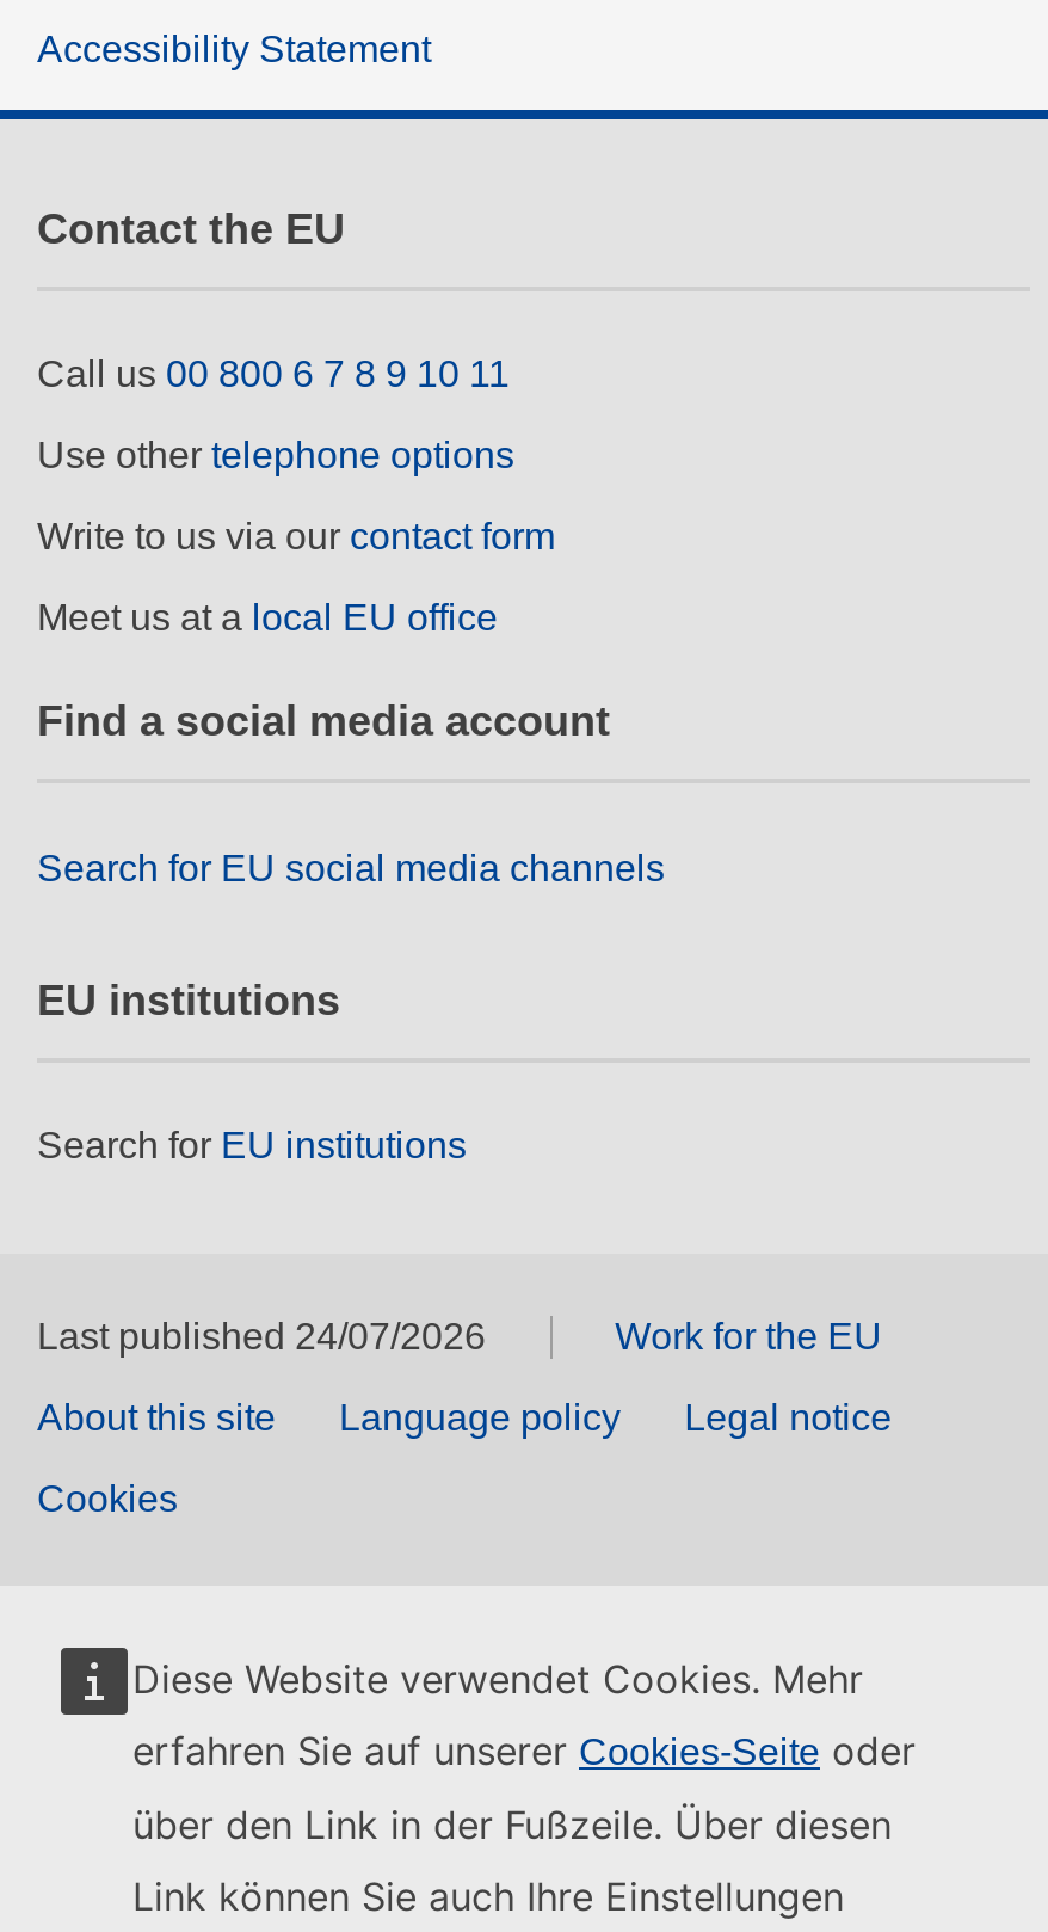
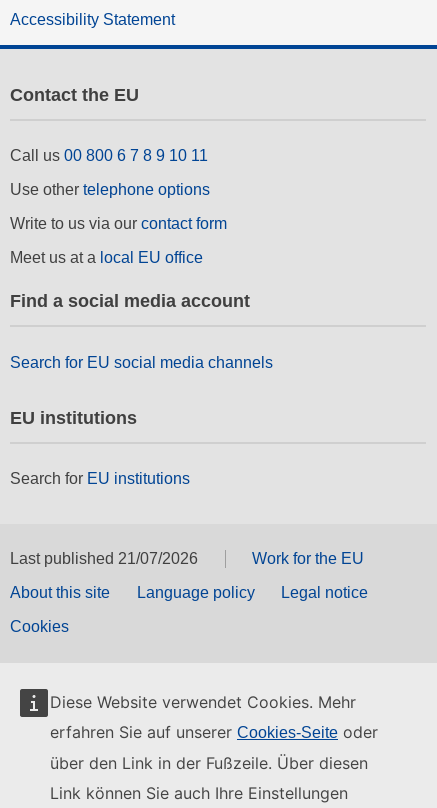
[37,1317,486,1358] Last published 24/07/2026 -> [10,550,198,567] Last published 21/07/2026

